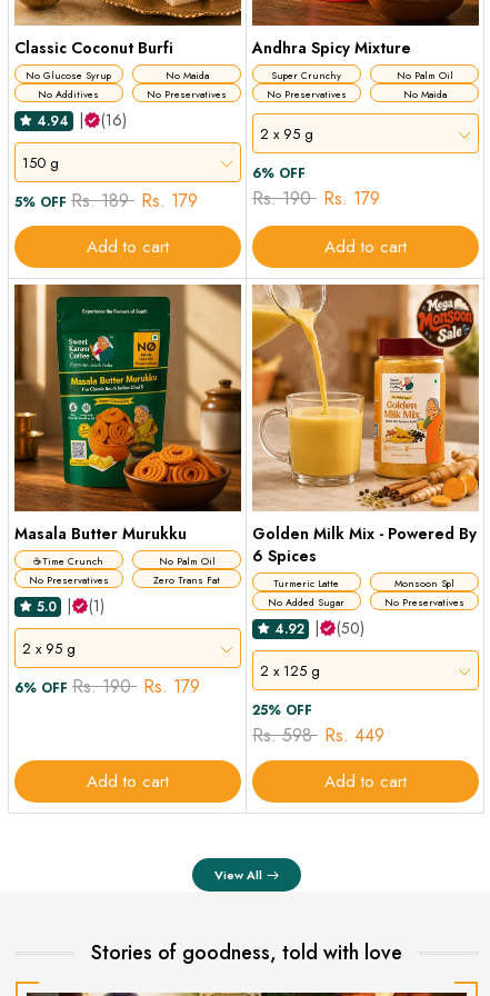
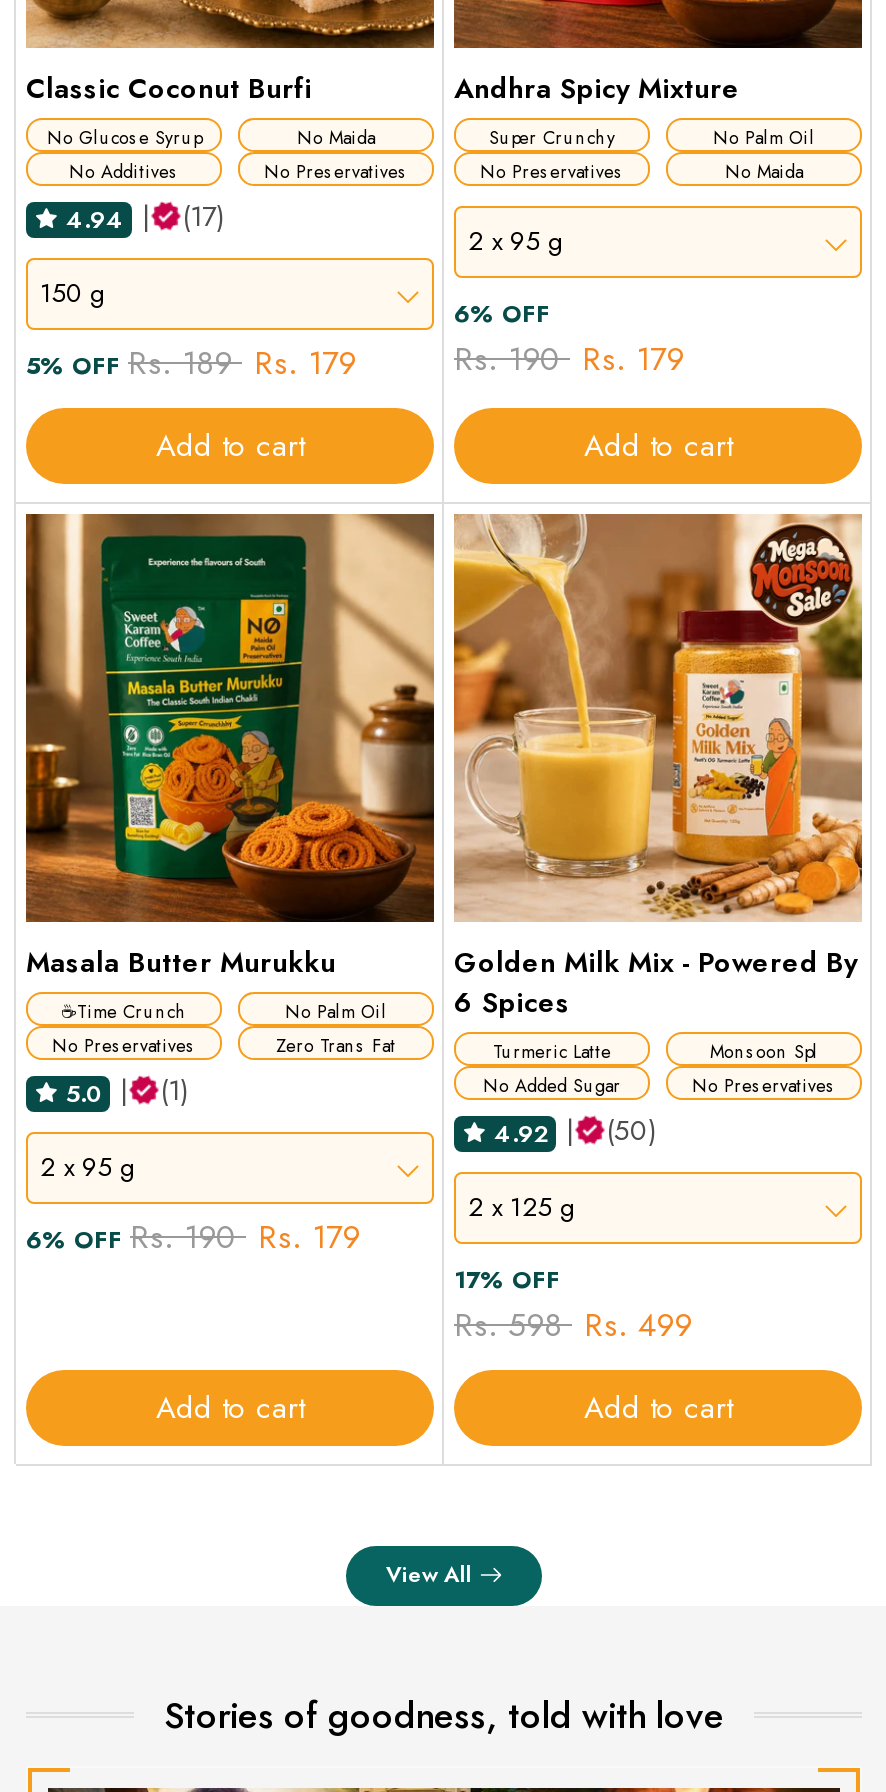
[101,109,127,131] (16) -> [182,196,224,236] (17)
[252,701,312,721] 25% OFF -> [454,1261,560,1297] 17% OFF
[252,723,384,749] Rs. 598 Rs. 449 -> [454,1301,692,1347] Rs. 598 Rs. 499

